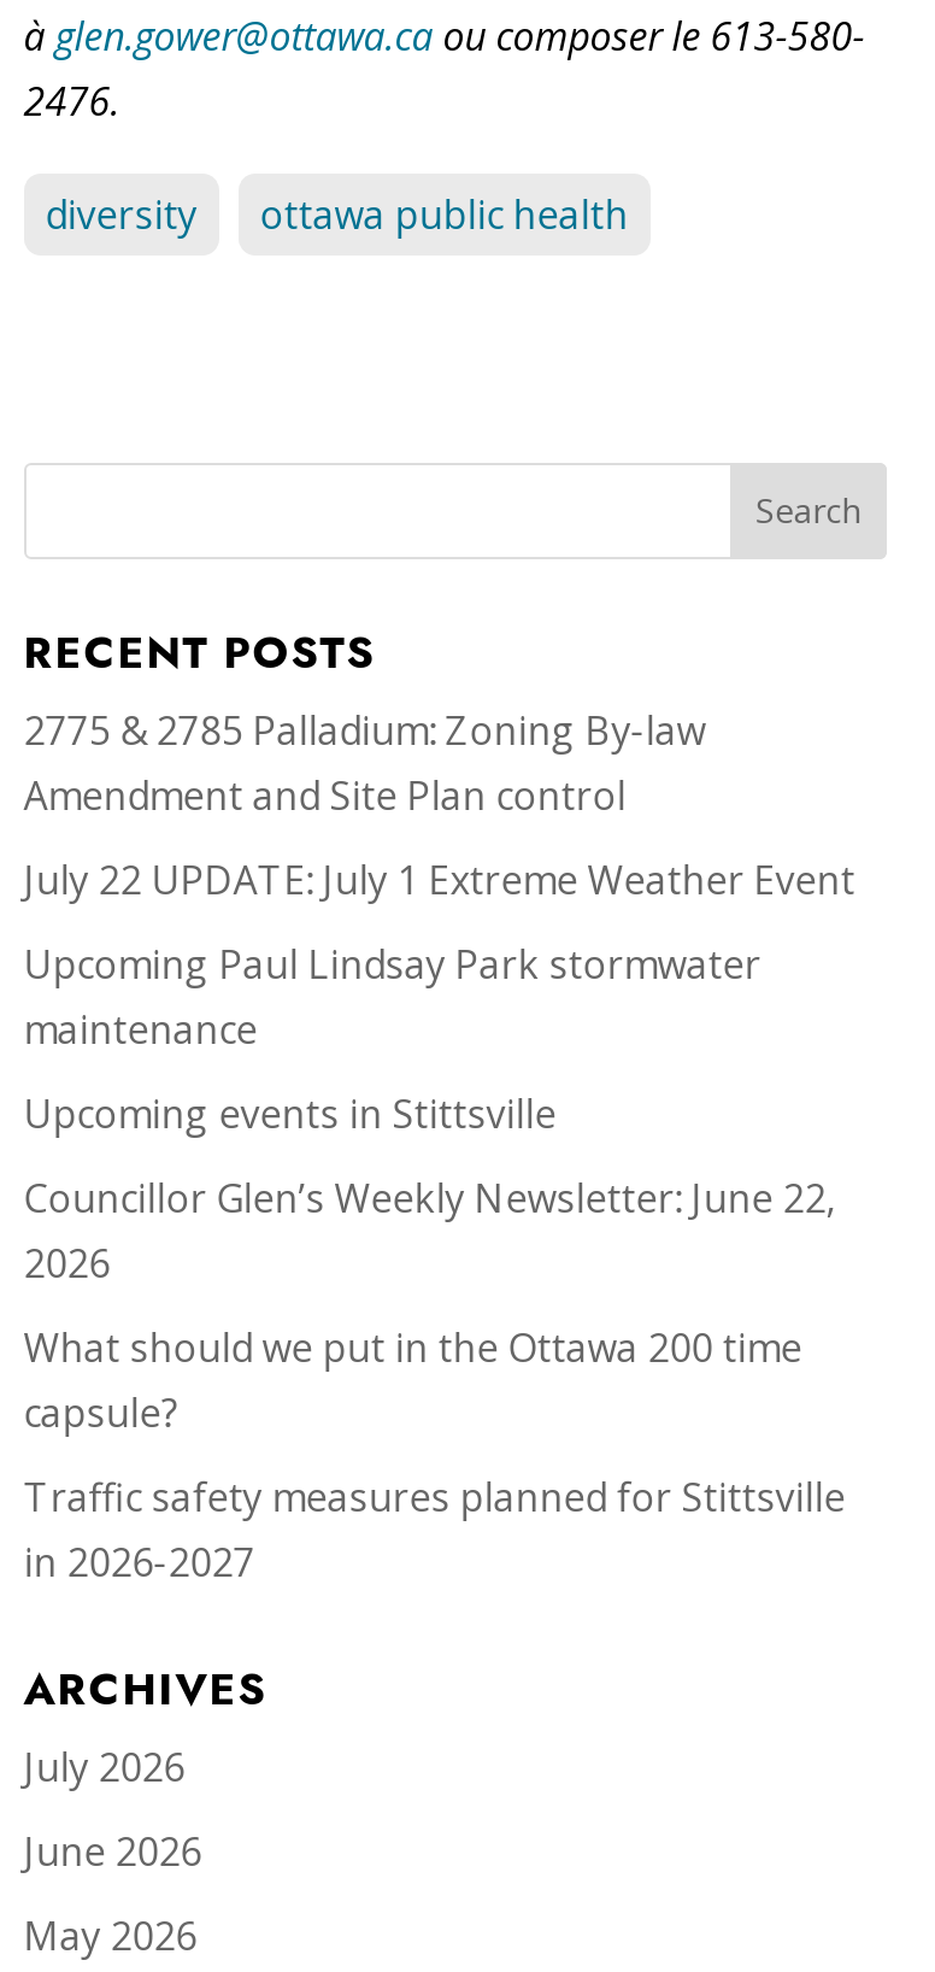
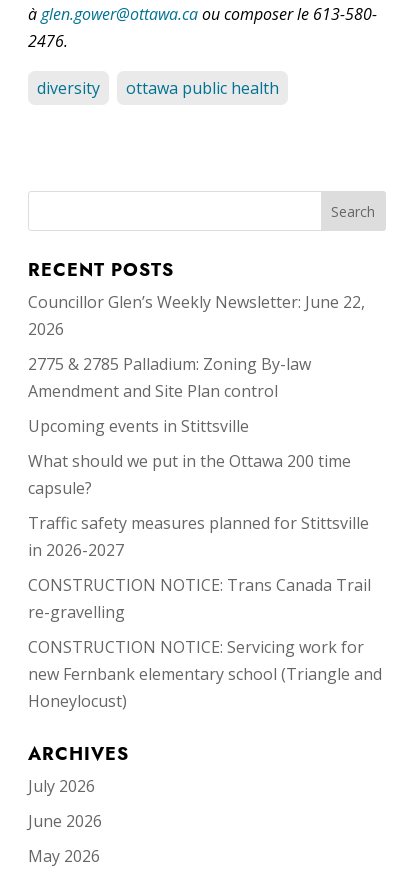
moved [24,702,706,1139] -> [28,353,311,437]: 2775 & 2785 Palladium: Zoning By-law | Amendment and Site Plan control | Upcoming events in Stittsville
[24,852,855,1054] July 22 UPDATE: July 1 Extreme Weather Event | Upcoming Paul Lindsay Park stormwater | maintenance -> none
moved [24,1170,836,1288] -> [28,291,365,340]: Councillor Glen’s Weekly Newsletter: June 22, | 2026
moved [24,1320,845,1587] -> [28,450,369,561]: What should we put in the Ottawa 200 time | capsule? | Traffic safety measures planned for Stittsville | in 2026-2027
none -> [28,574,382,712] CONSTRUCTION NOTICE: Trans Canada Trail | re-gravelling | CONSTRUCTION NOTICE: Servicing work for | new Fernbank elementary school (Triangle and | Honeylocust)

